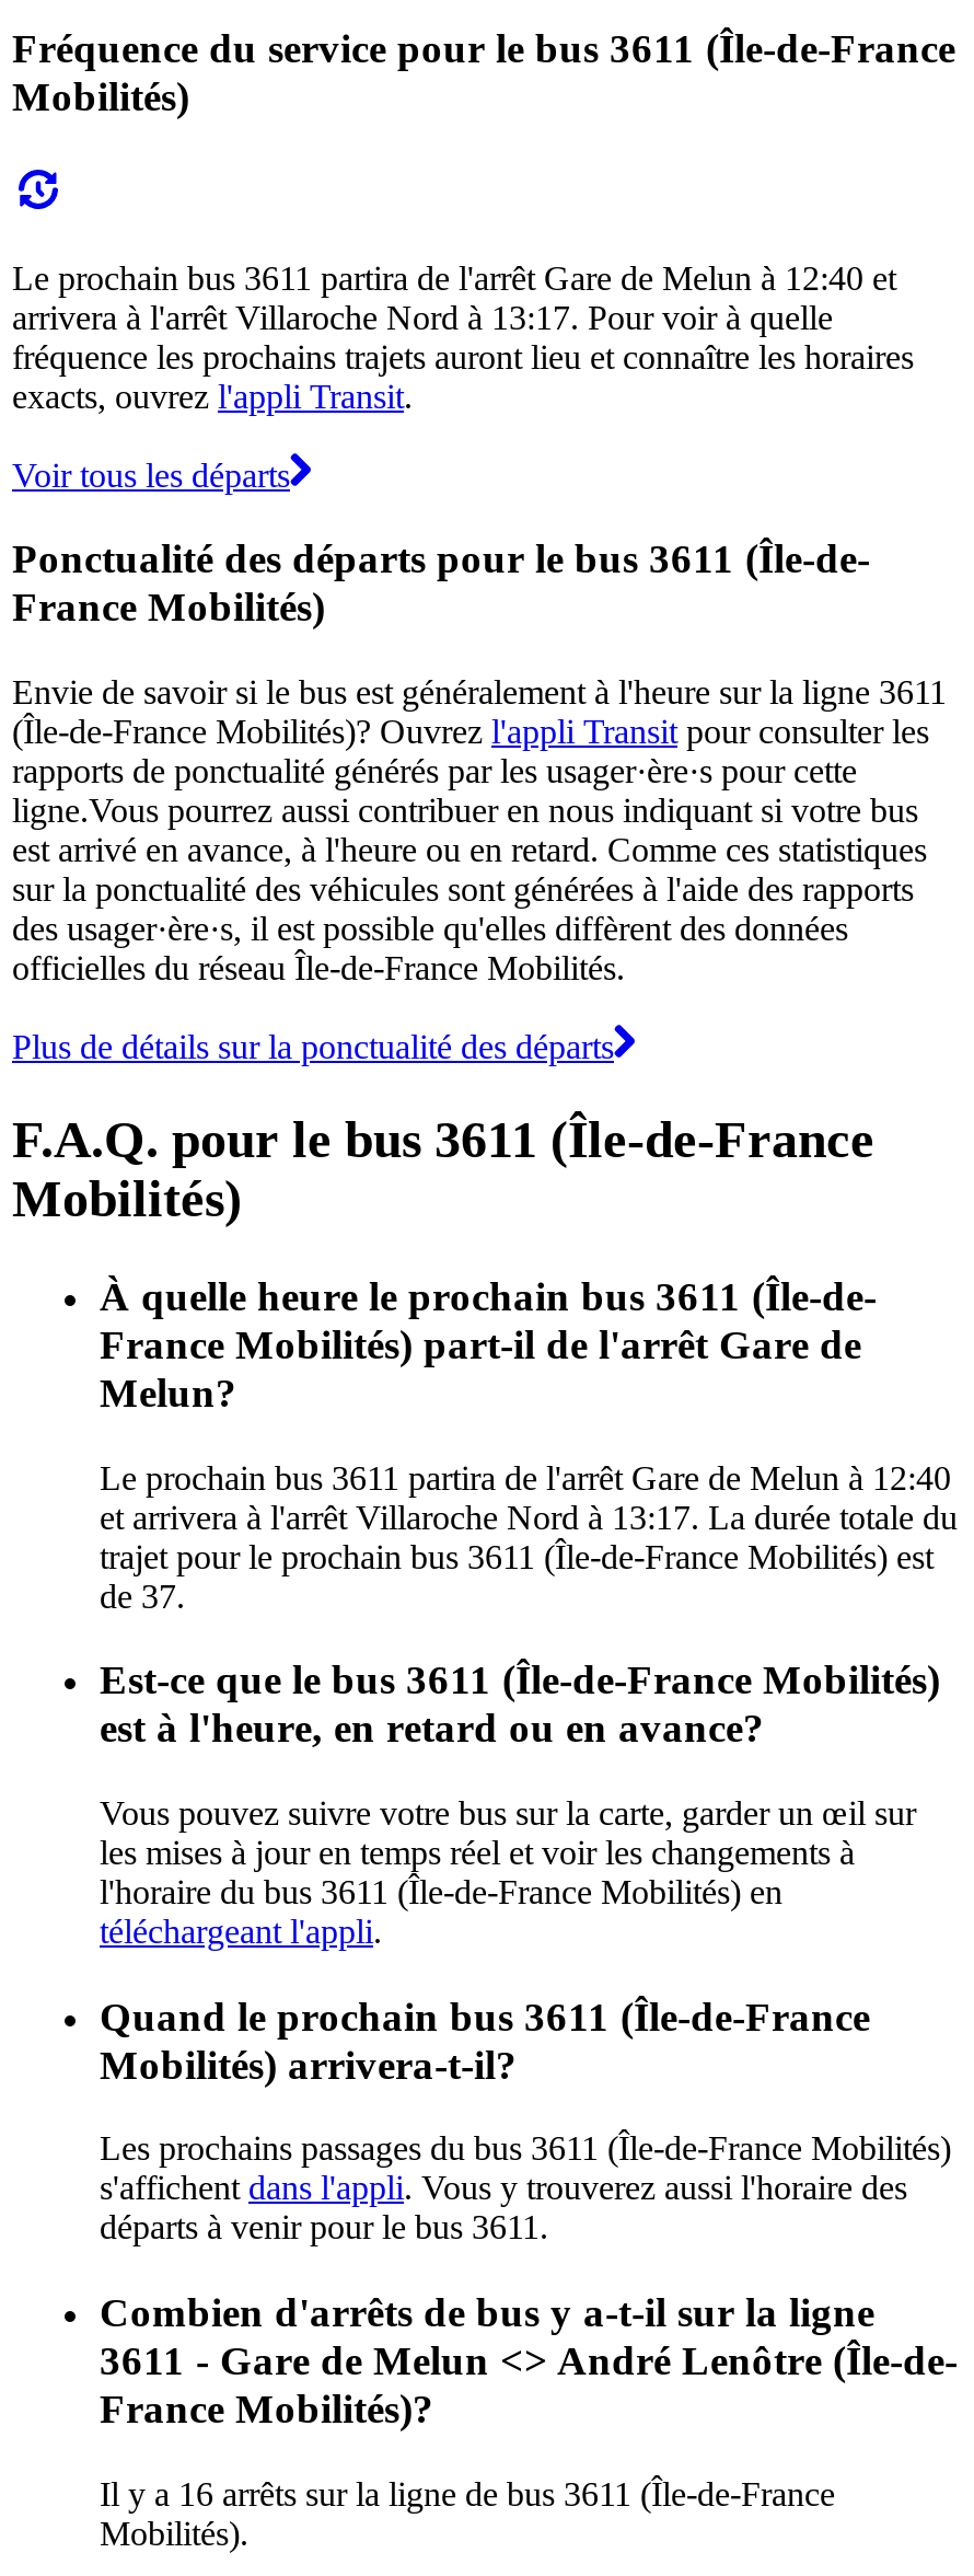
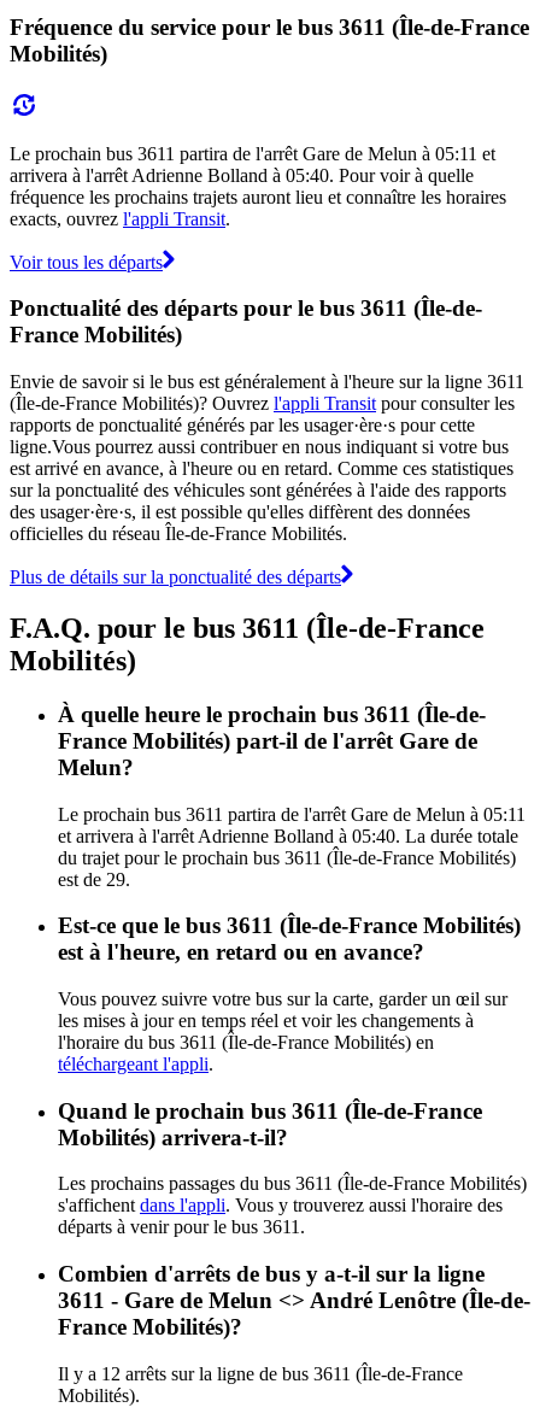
[12,258,896,296] Le prochain bus 3611 partira de l'arrêt Gare de Melun à 12:40 et -> [10,143,495,163] Le prochain bus 3611 partira de l'arrêt Gare de Melun à 05:11 et
[12,298,833,335] arrivera à l'arrêt Villaroche Nord à 13:17. Pour voir à quelle -> [10,165,474,185] arrivera à l'arrêt Adrienne Bolland à 05:40. Pour voir à quelle
[100,1458,958,1614] Le prochain bus 3611 partira de l'arrêt Gare de Melun à 12:40 | et arrivera à l'arrêt Villaroche Nord à 13:17. La durée totale du | trajet pour le prochain bus 3611 (Île-de-France Mobilités) est | de 37. -> [58,804,526,889] Le prochain bus 3611 partira de l'arrêt Gare de Melun à 05:11 | et arrivera à l'arrêt Adrienne Bolland à 05:40. La durée totale | du trajet pour le prochain bus 3611 (Île-de-France Mobilités) | est de 29.
[100,2475,835,2512] Il y a 16 arrêts sur la ligne de bus 3611 (Île-de-France -> [58,1363,463,1384] Il y a 12 arrêts sur la ligne de bus 3611 (Île-de-France

